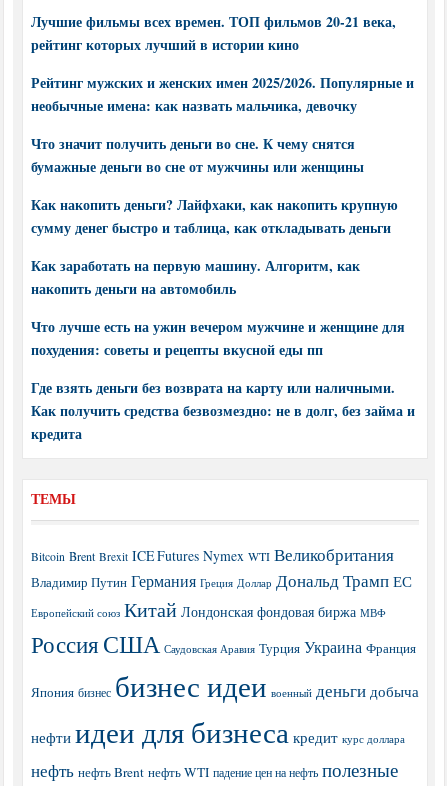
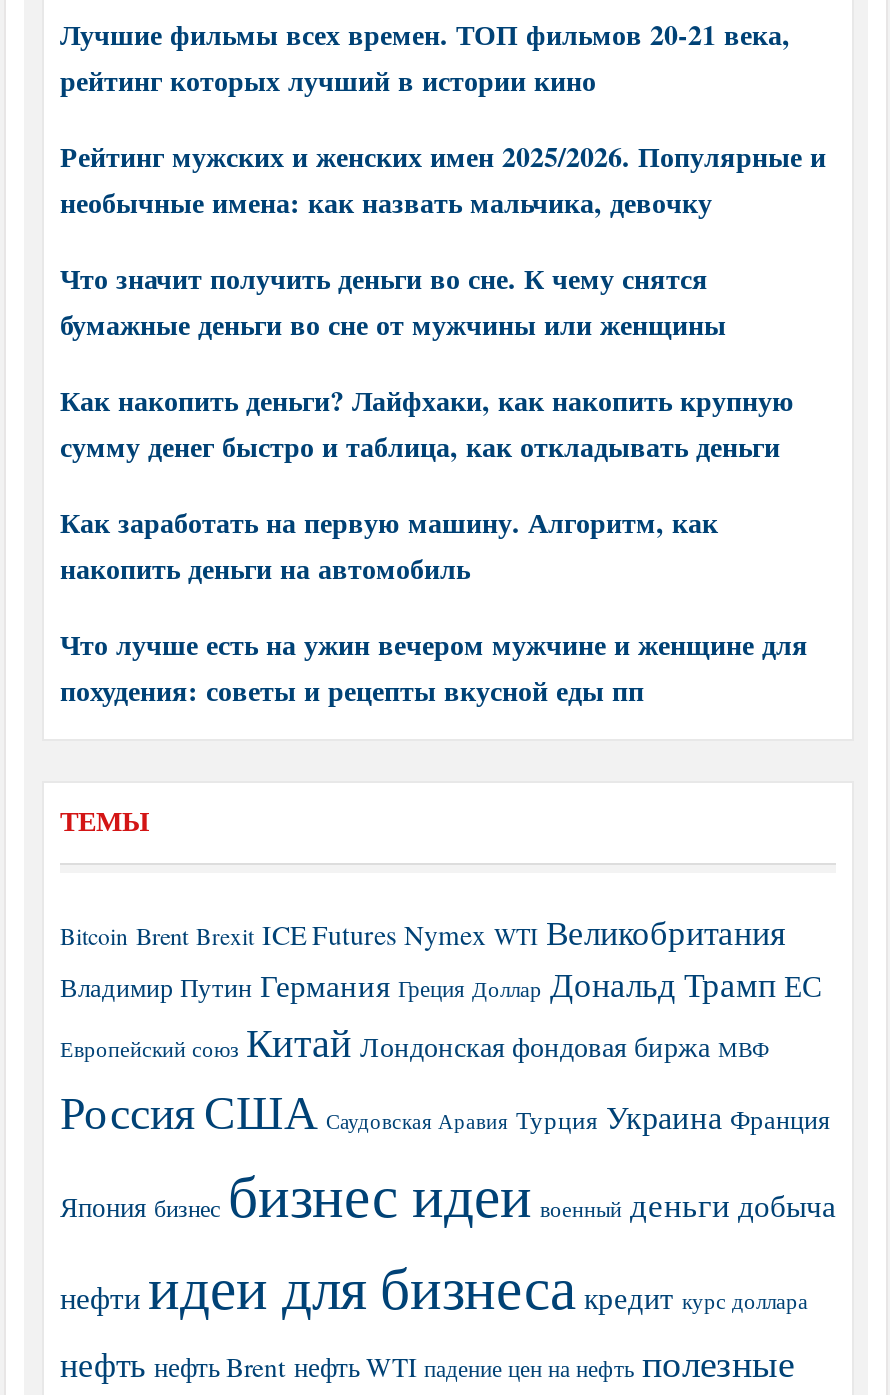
[31,377,415,444] Где взять деньги без возврата на карту или наличными. | Как получить средства безвозмездно: не в долг, без займа и | кредита -> none

